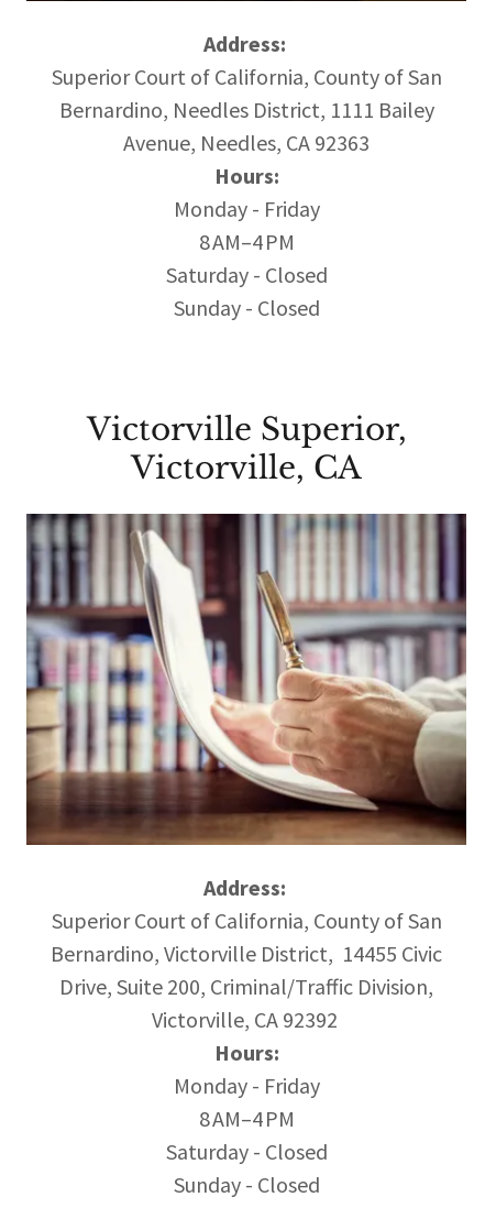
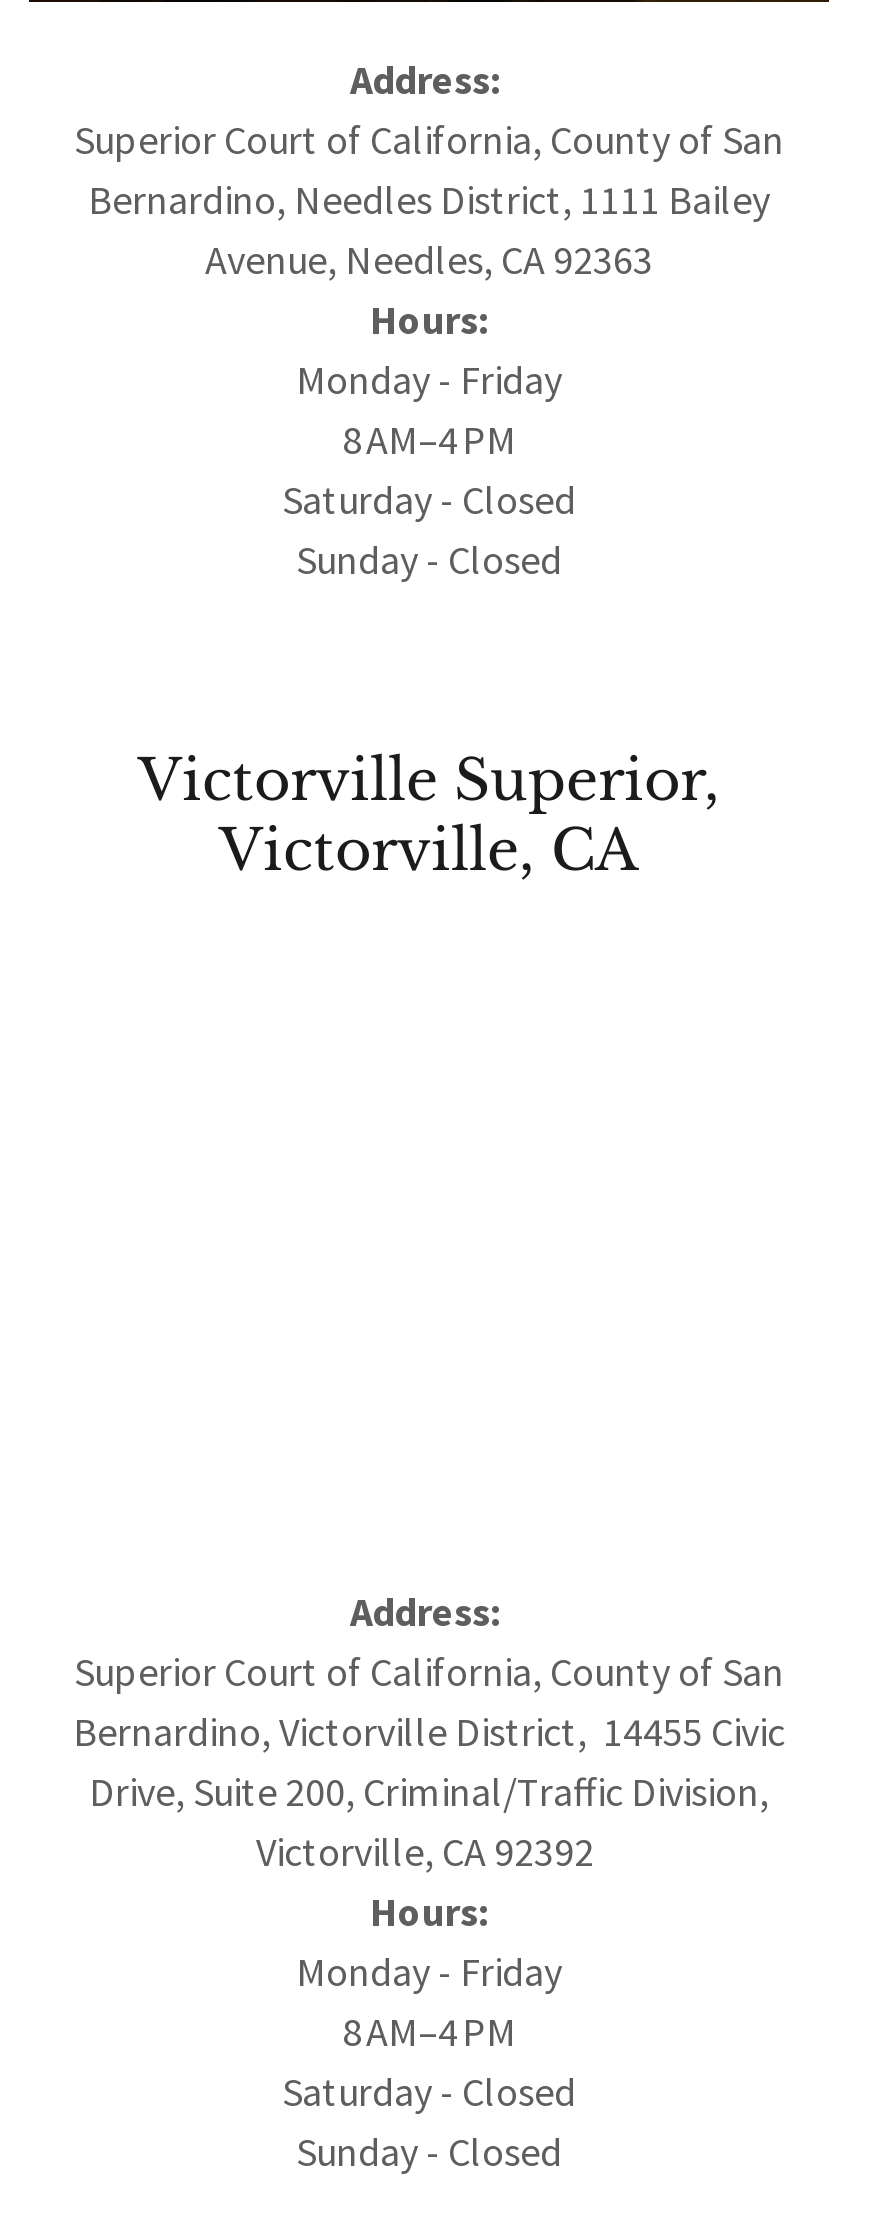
[25,513,467,846] [image] -> none

